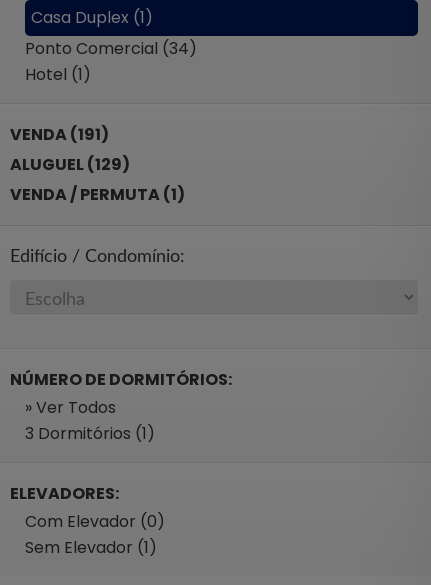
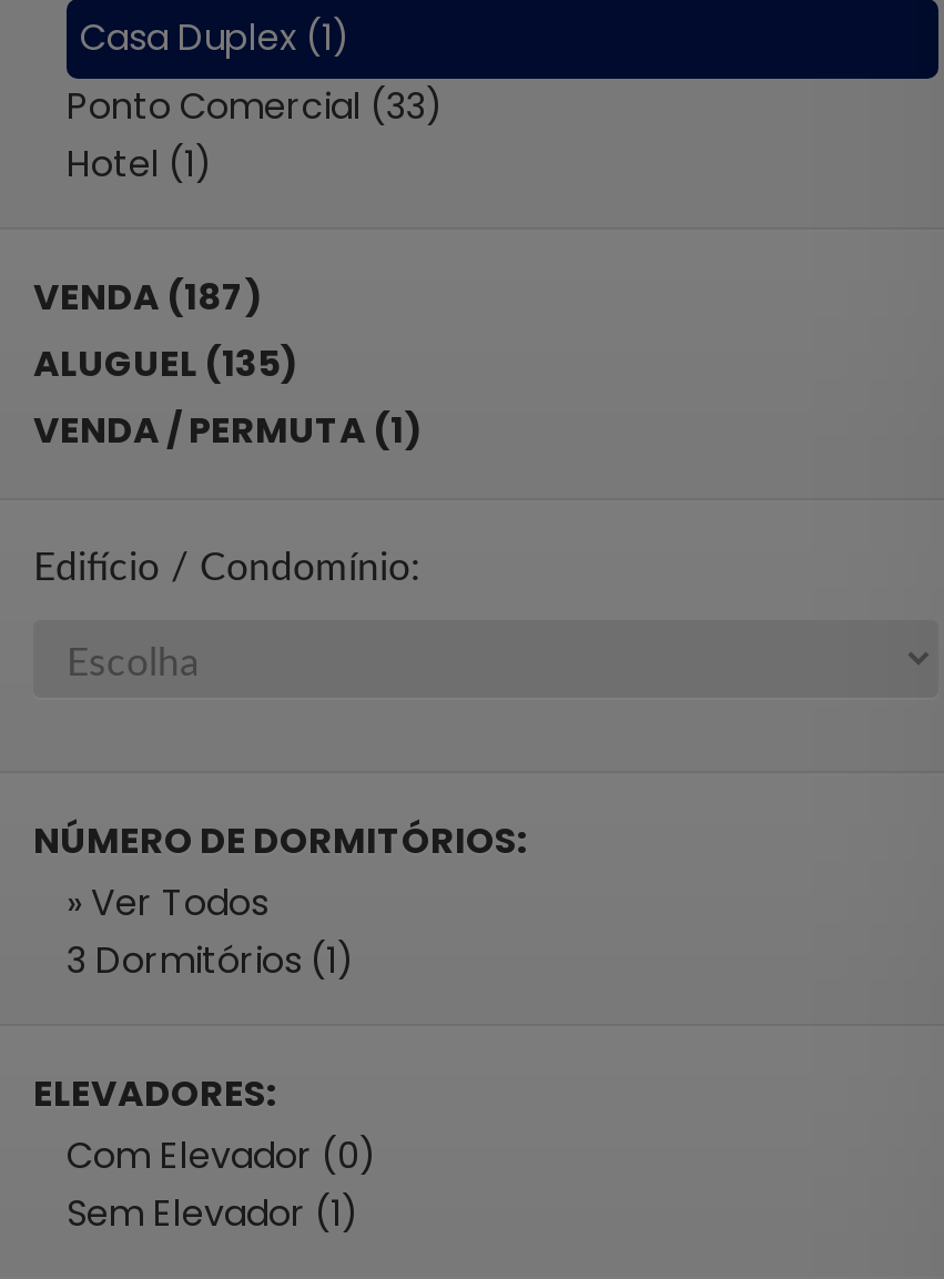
[25,36,197,59] Ponto Comercial (34) -> [67,81,444,132] Ponto Comercial (33)
[10,122,109,145] VENDA (191) -> [33,272,262,323] VENDA (187)
[10,152,130,175] ALUGUEL (129) -> [33,338,297,389] ALUGUEL (135)

